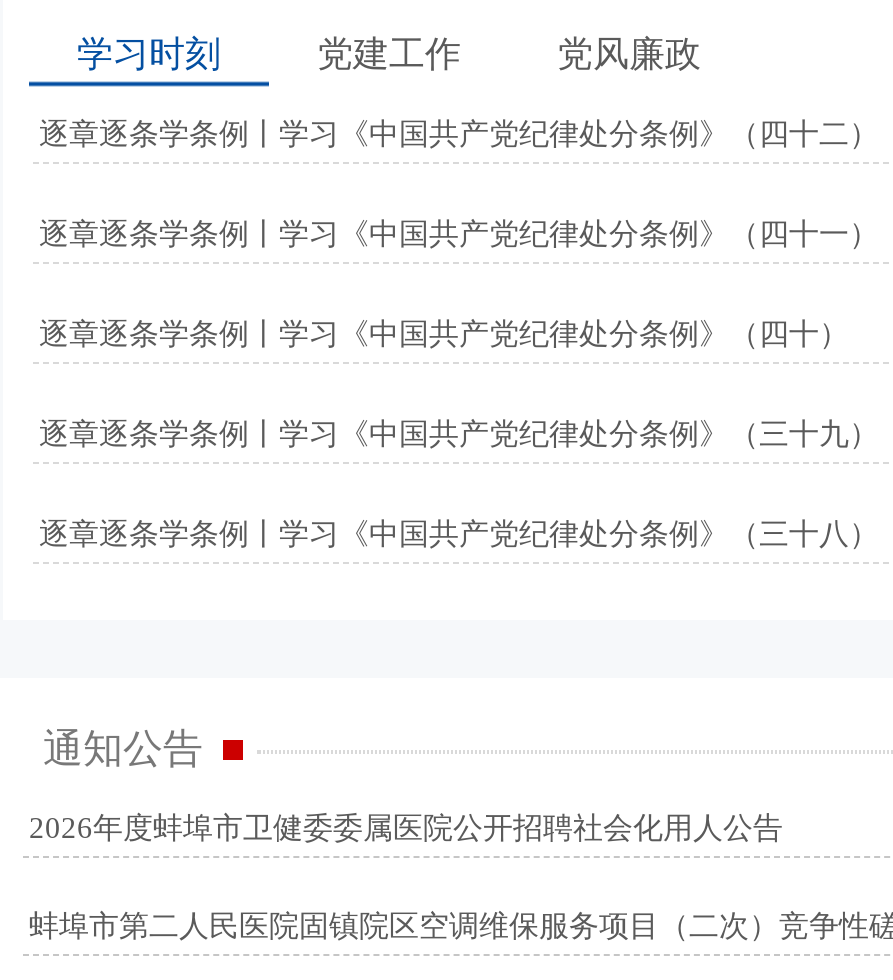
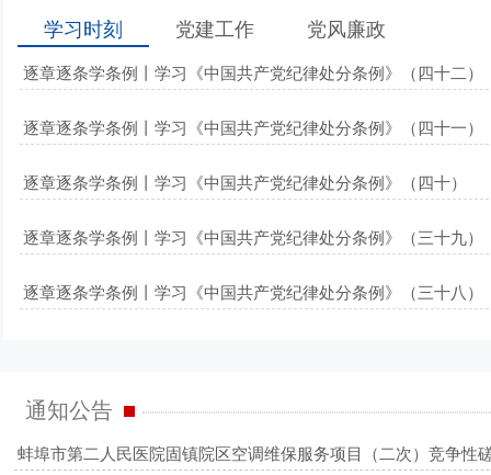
[29,812,783,844] 2026年度蚌埠市卫健委委属医院公开招聘社会化用人公告 -> none

